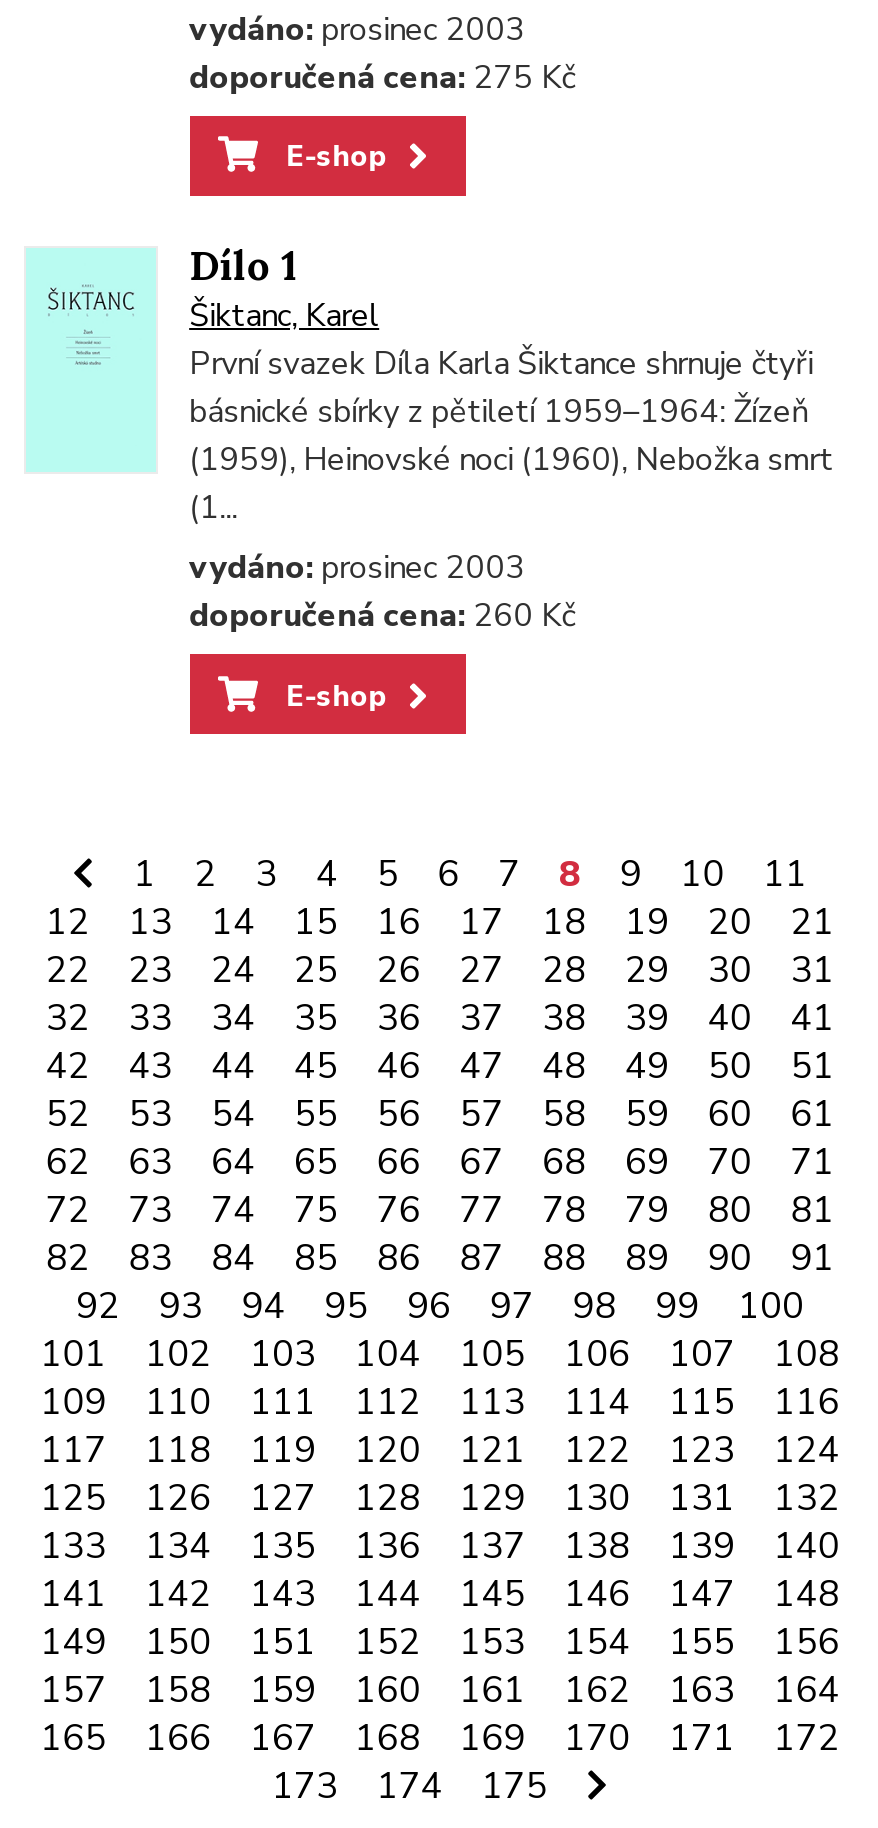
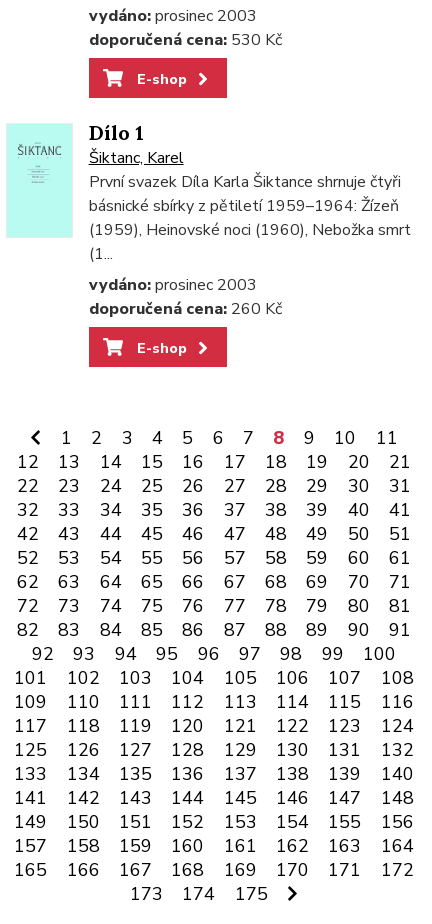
[189,56,575,100] doporučená cena: 275 Kč -> [89,29,282,51] doporučená cena: 530 Kč

